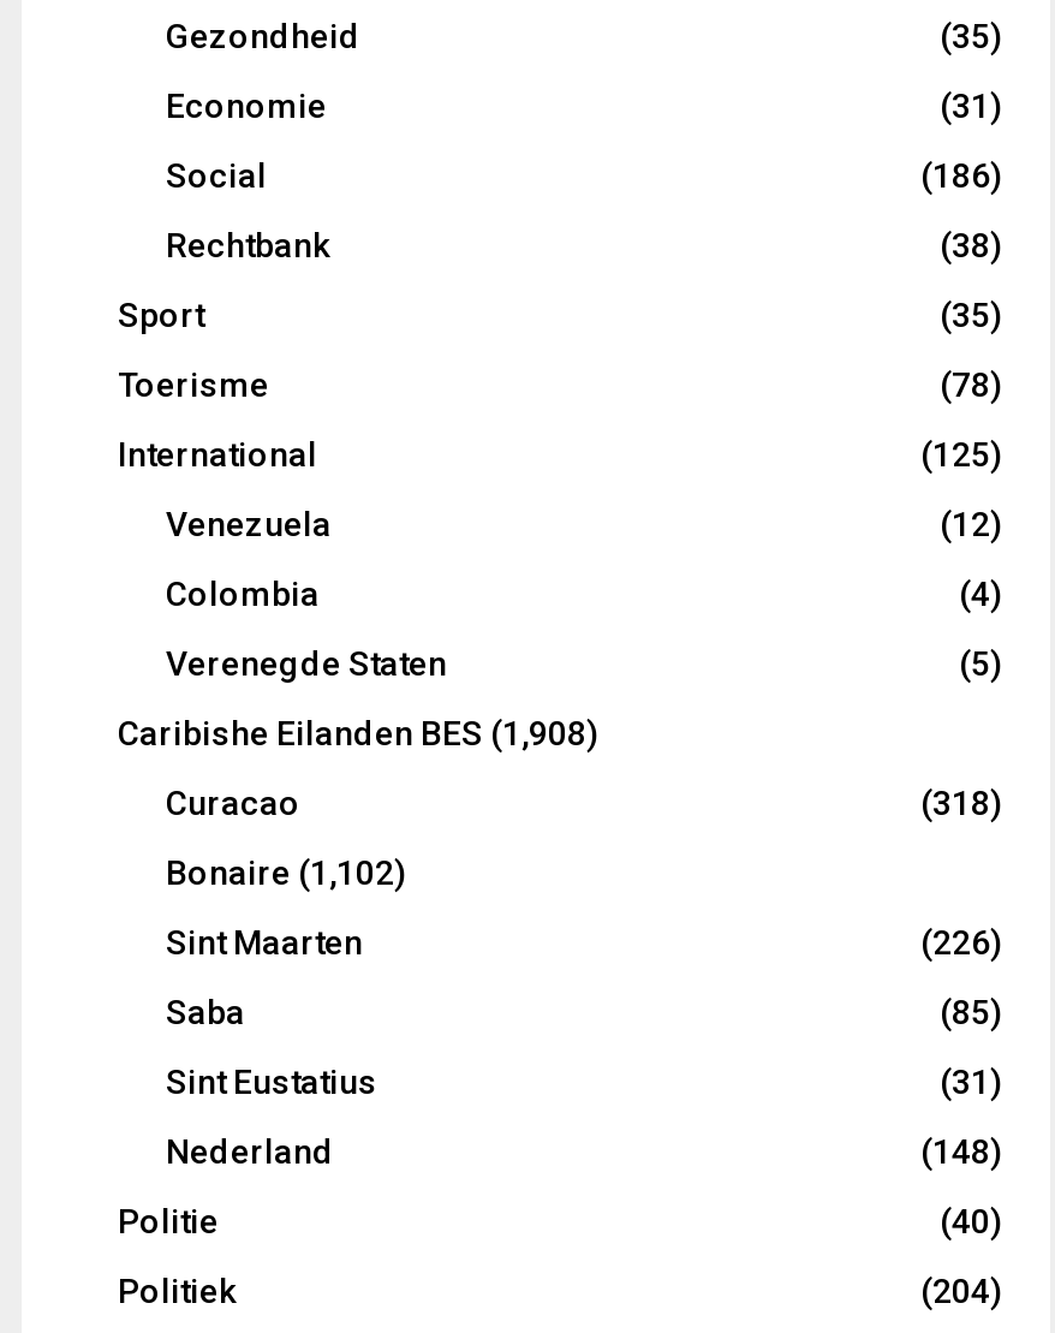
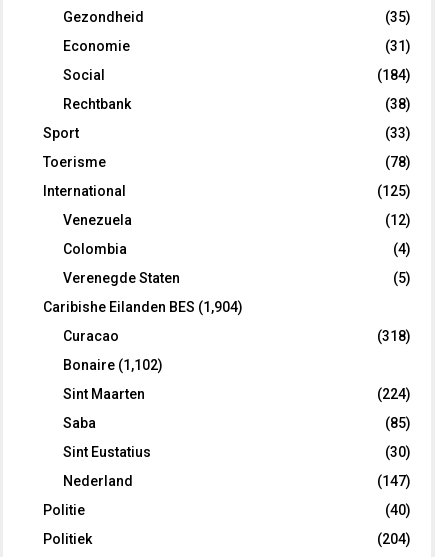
[920,155,1002,194] (186) -> [377,67,411,83] (184)
[940,295,1002,333] (35) -> [385,125,411,141] (33)
[118,713,598,751] Caribishe Eilanden BES (1,908) -> [43,299,243,315] Caribishe Eilanden BES (1,904)
[920,922,1002,961] (226) -> [377,386,411,402] (224)
[940,1062,1002,1100] (31) -> [385,444,411,460] (30)
[920,1131,1002,1170] (148) -> [377,473,411,489] (147)

